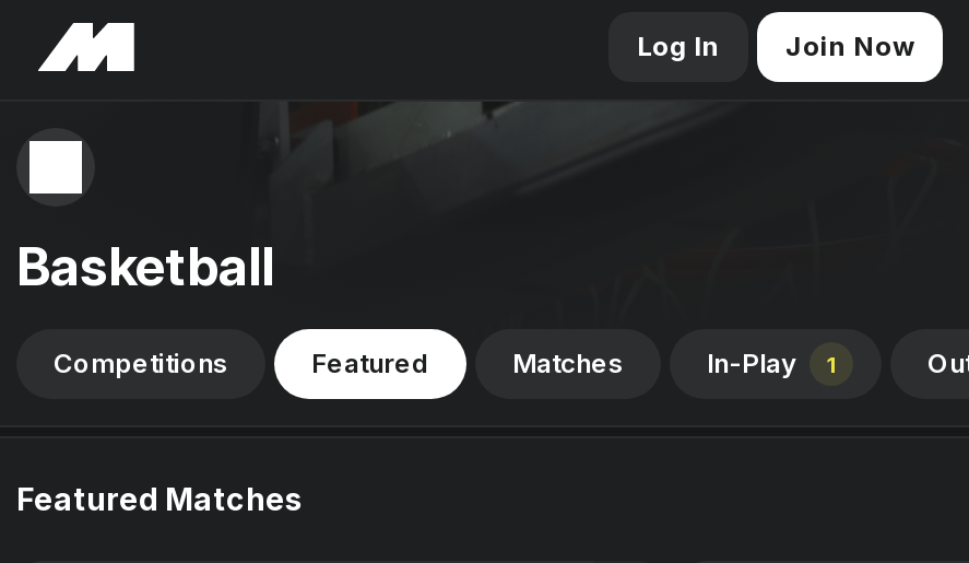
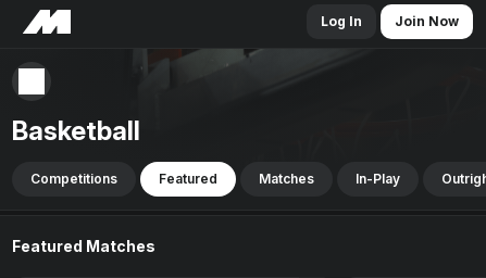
[827,351,836,377] 1 -> none

